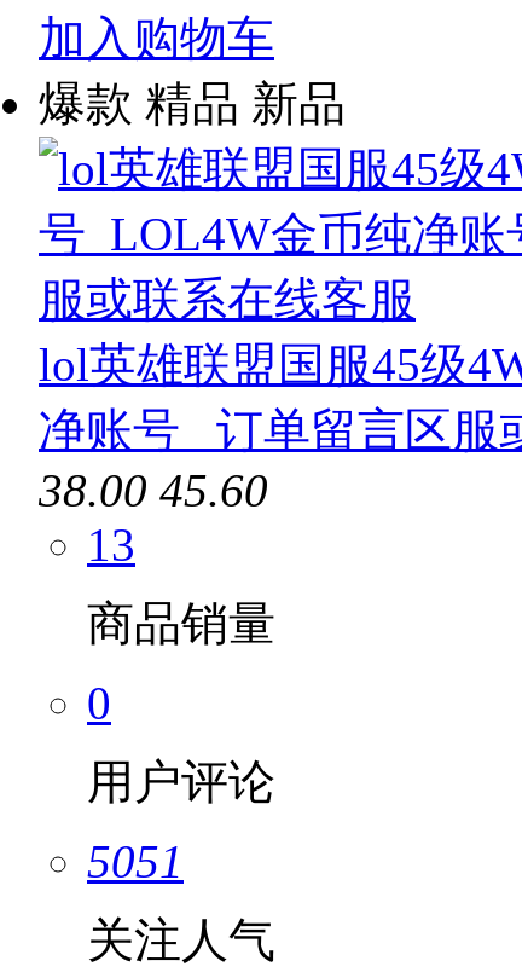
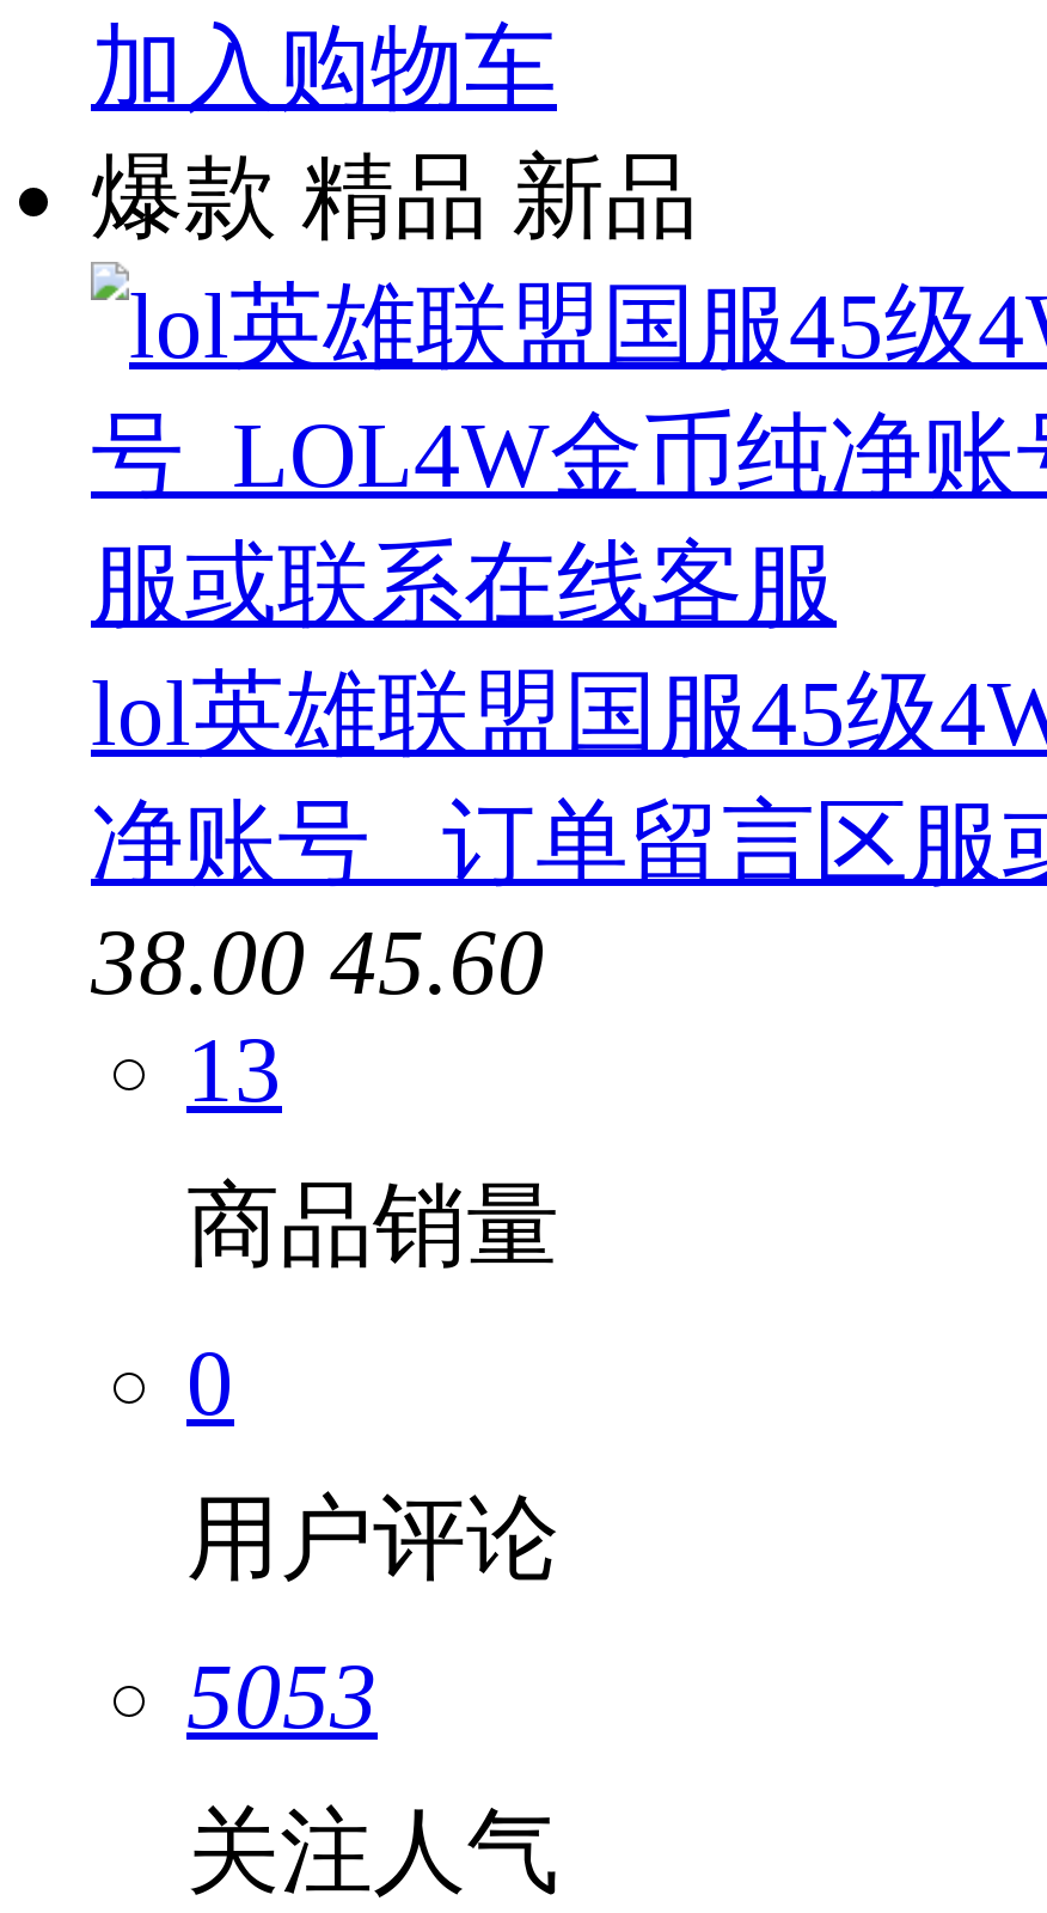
[87,835,184,887] 5051 -> [186,1643,378,1746] 5053

